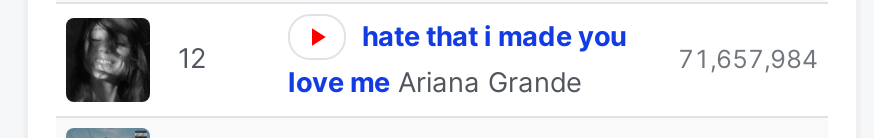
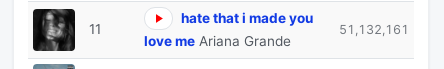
[178,42,206,74] 12 -> [89,21,101,37] 11
[678,44,818,74] 71,657,984 -> [339,22,409,37] 51,132,161

